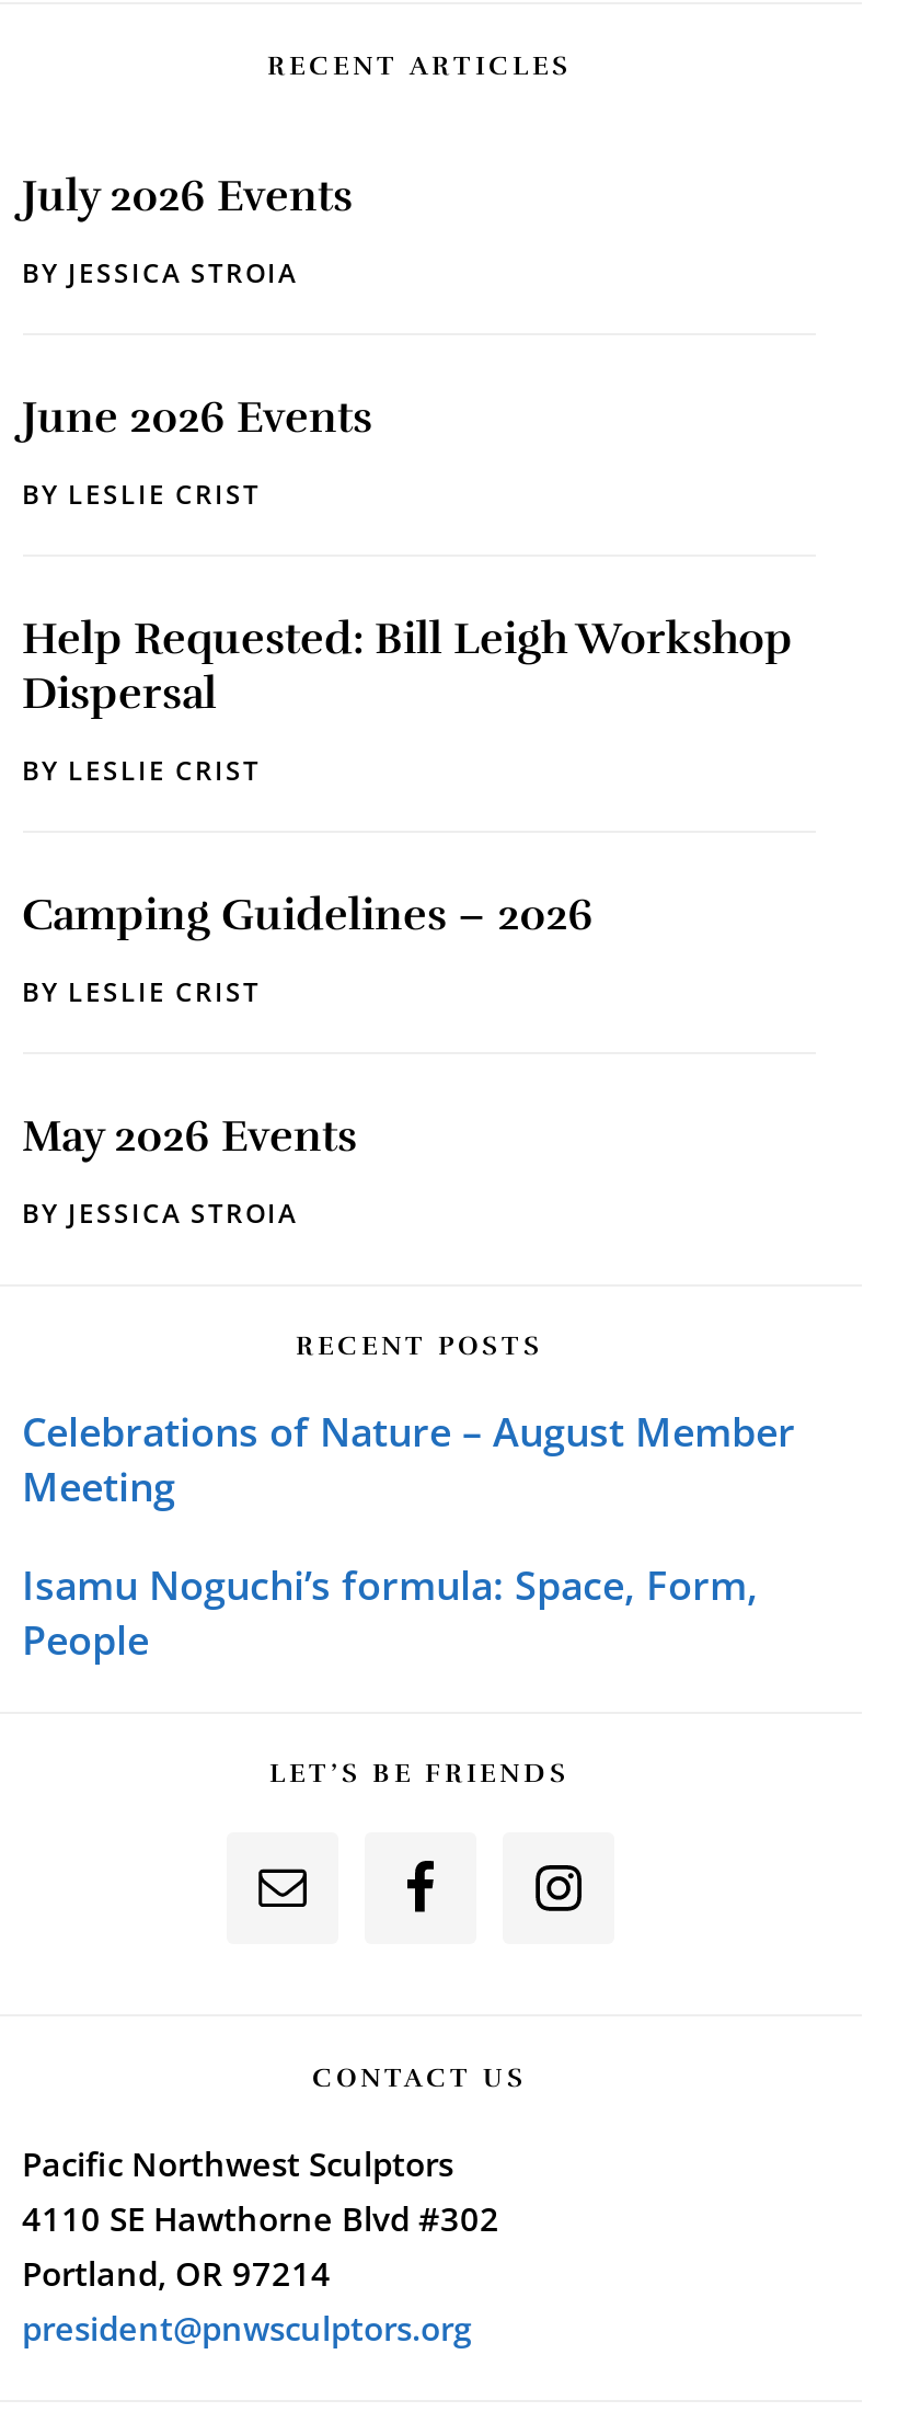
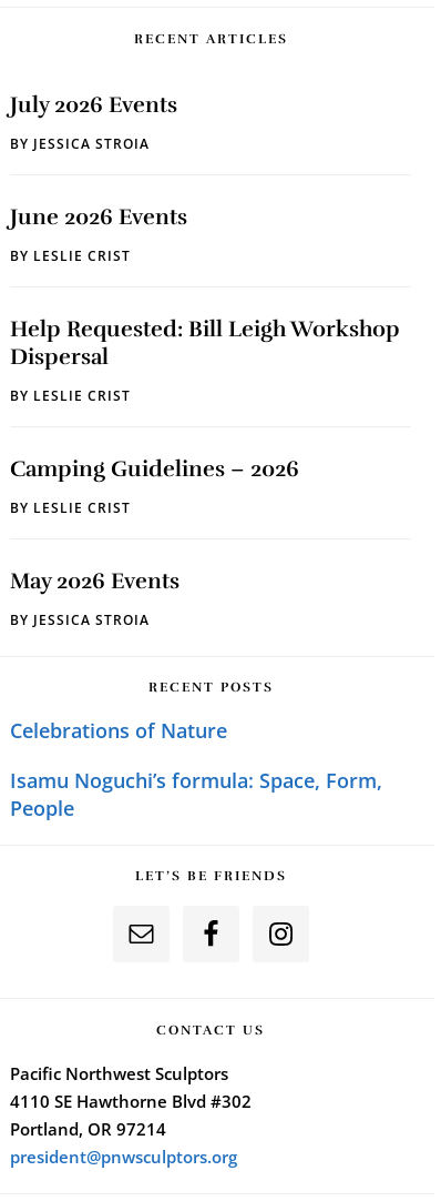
[22,1405,795,1512] Celebrations of Nature – August Member | Meeting -> [9,717,227,744] Celebrations of Nature

